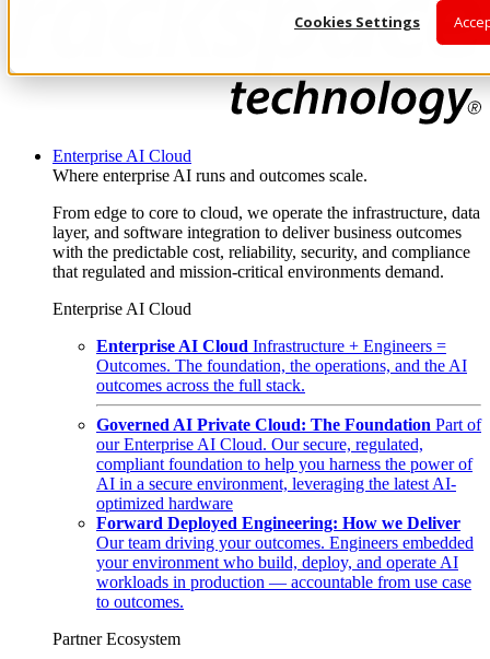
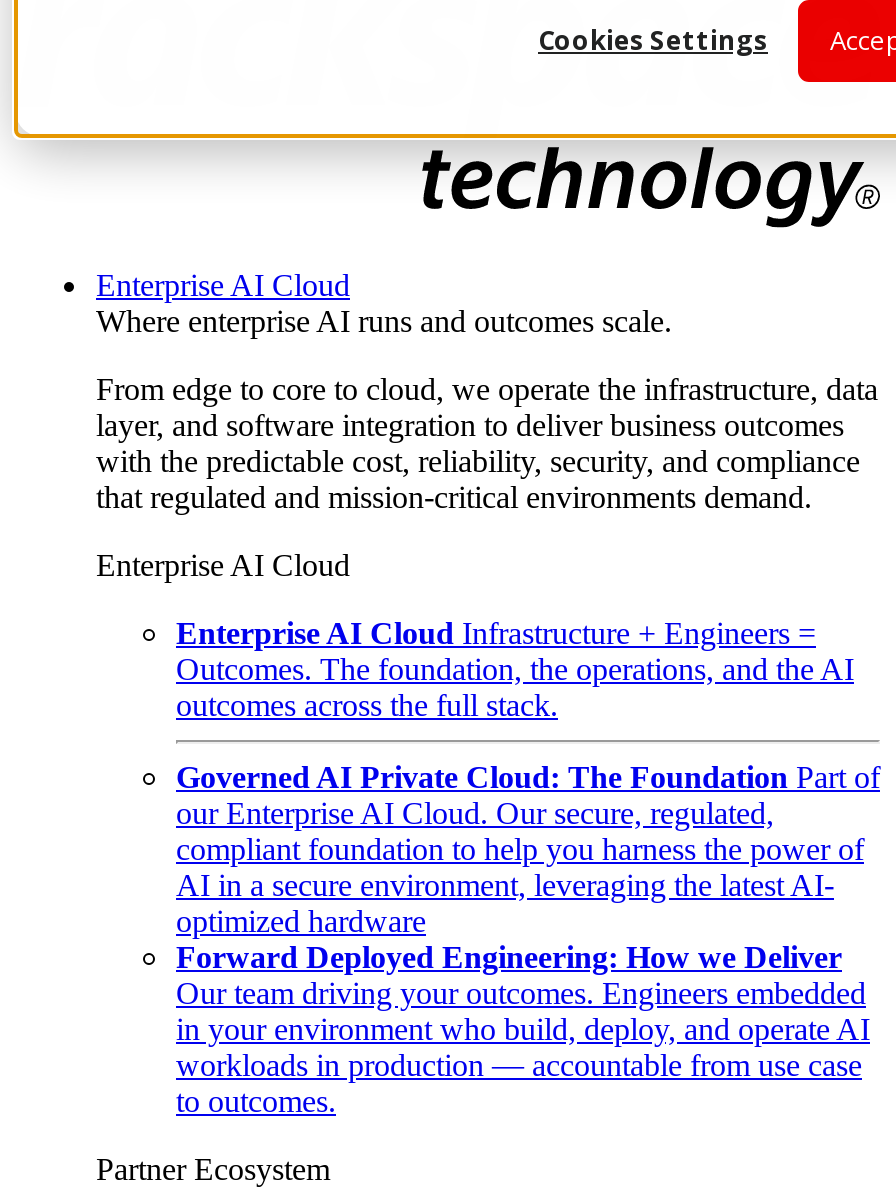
[96,553,458,572] your environment who build, deploy, and operate AI -> [176,1012,870,1046] in your environment who build, deploy, and operate AI

